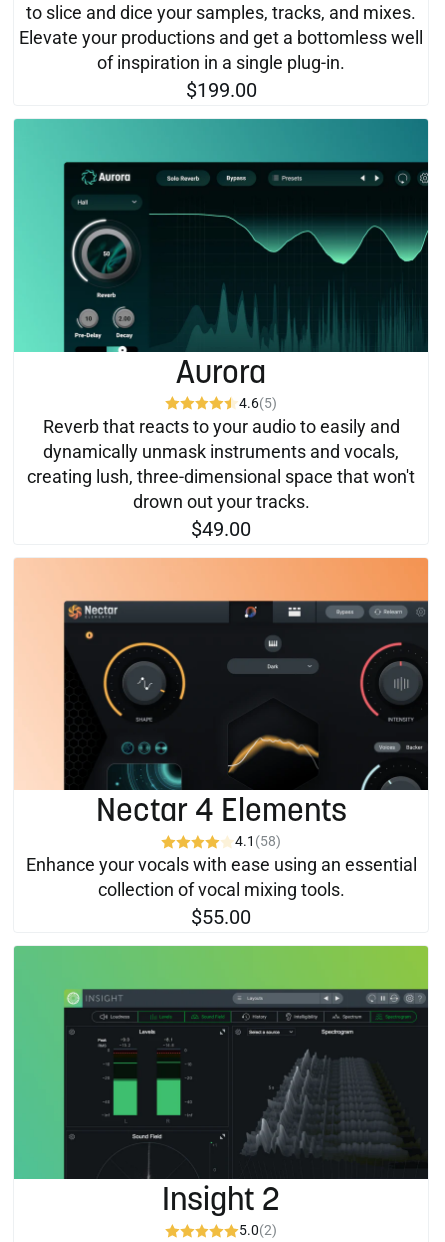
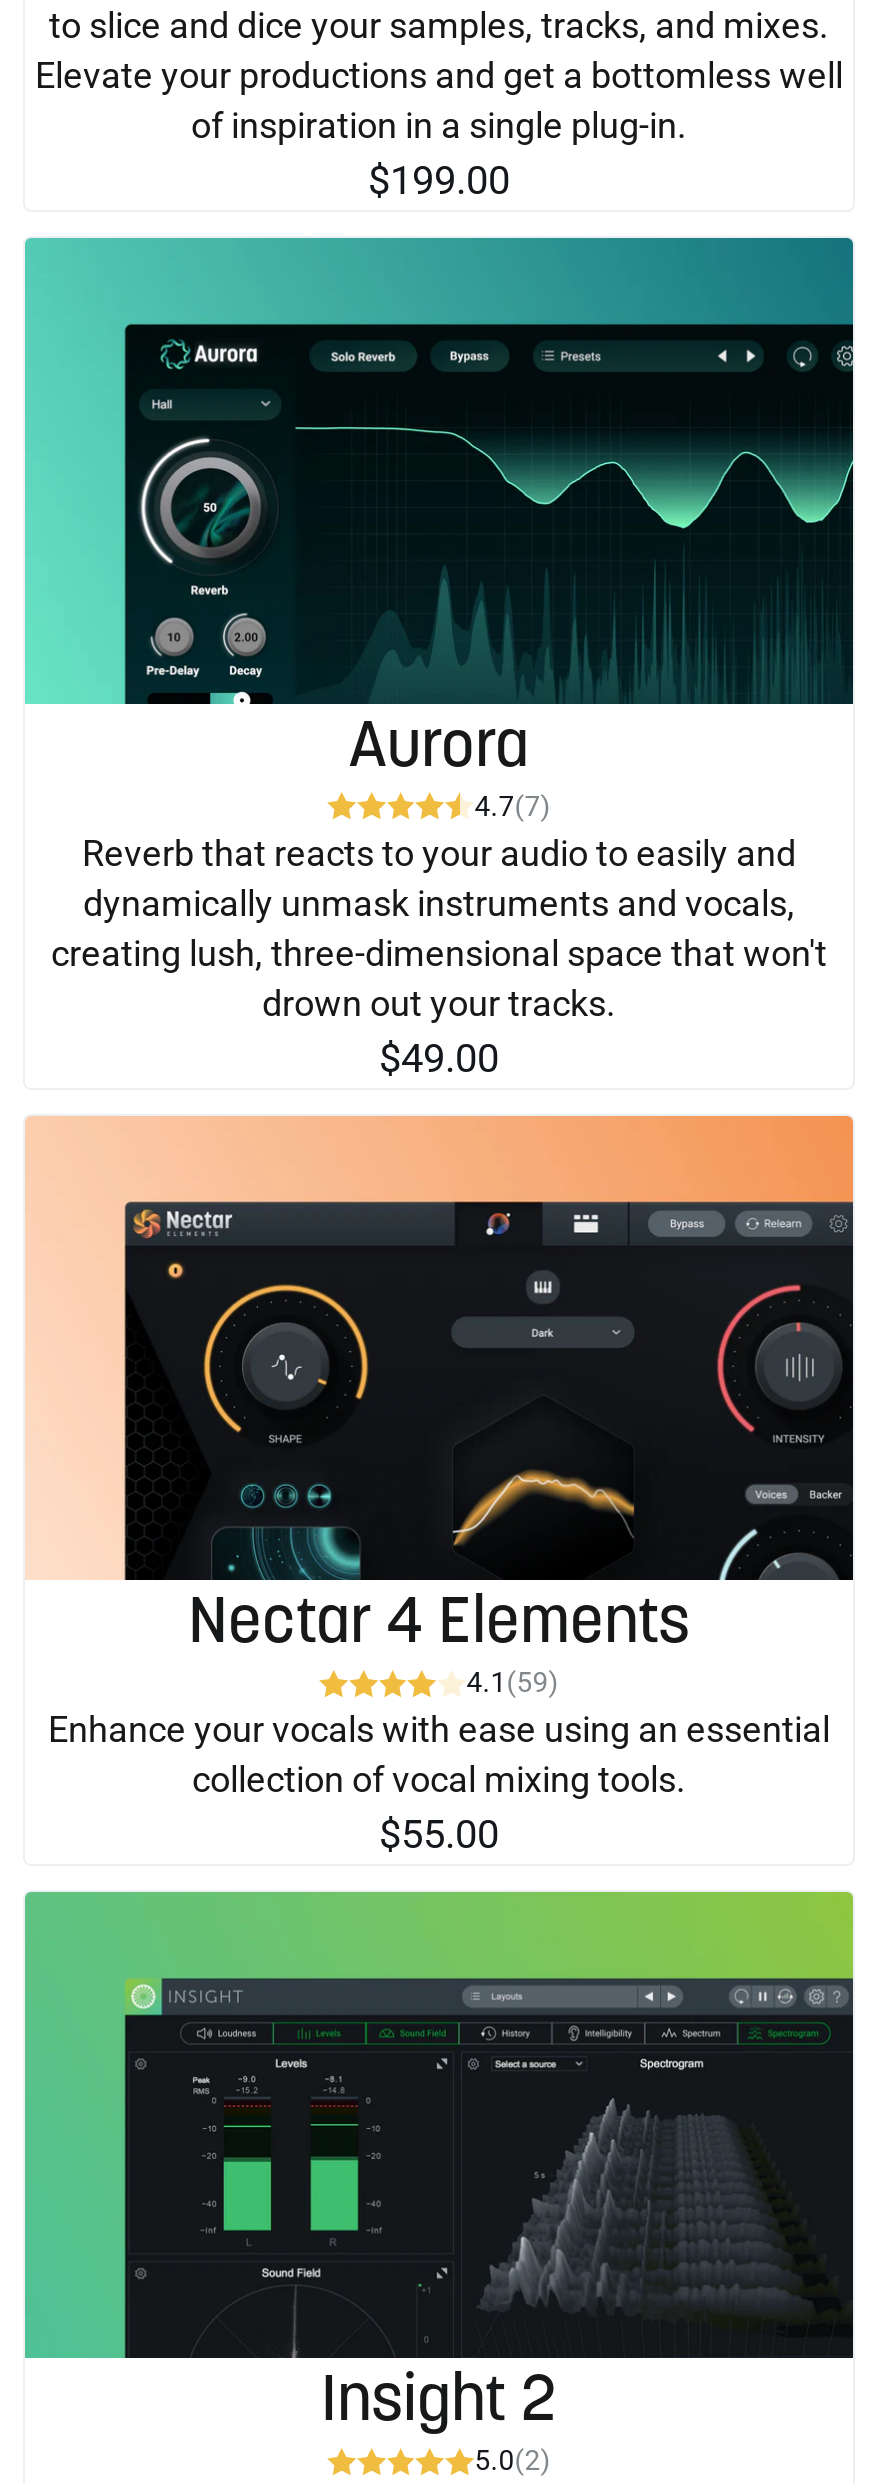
[239,394,277,410] 4.6(5) -> [474,789,550,821] 4.7(7)
[235,833,281,849] 4.1 (58) -> [466,1667,558,1699] 4.1 (59)

